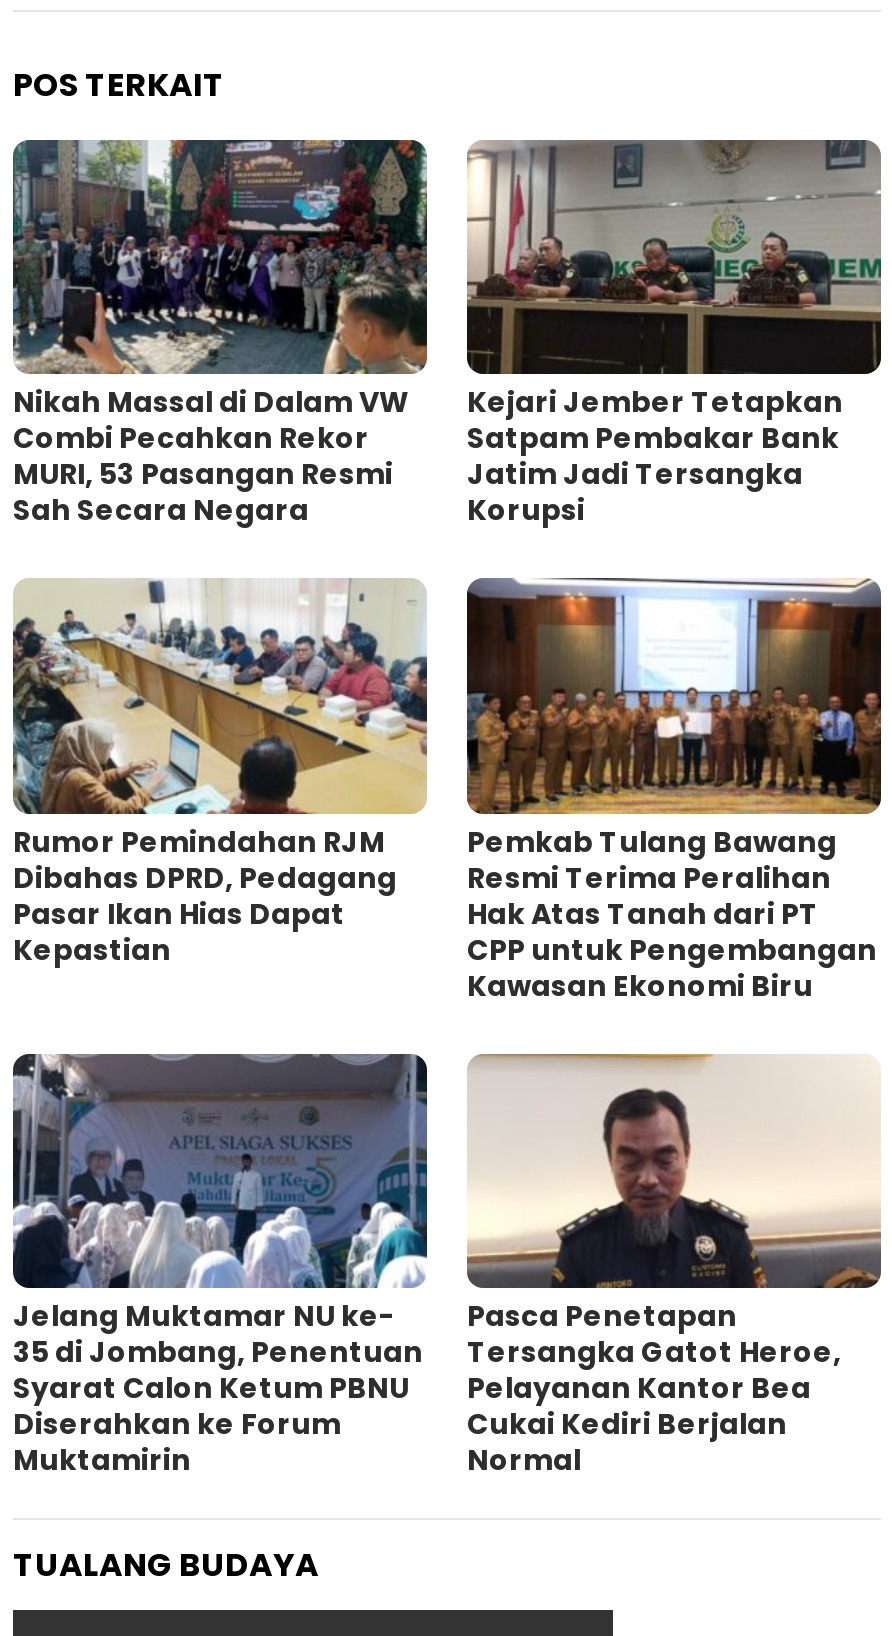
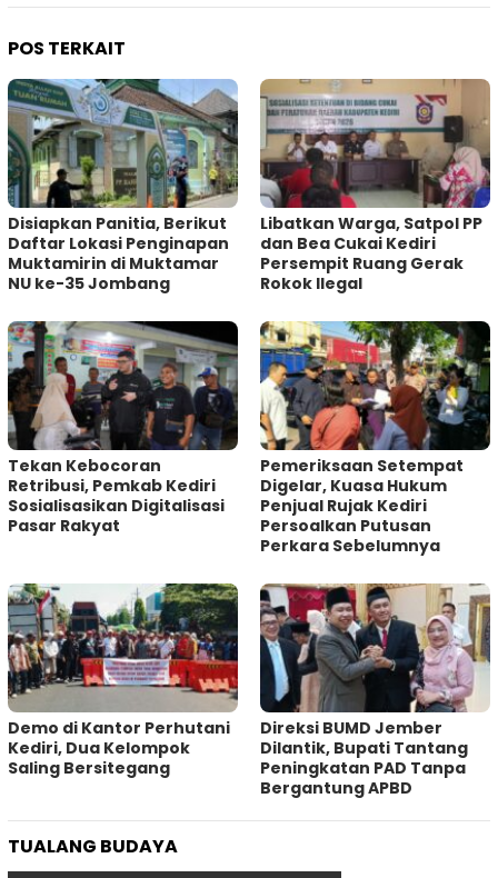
[13,138,427,531] [image] | Nikah Massal di Dalam VW | Combi Pecahkan Rekor | MURI, 53 Pasangan Resmi | Sah Secara Negara -> [8,78,238,294] [image] | Disiapkan Panitia, Berikut | Daftar Lokasi Penginapan | Muktamirin di Muktamar | NU ke-35 Jombang
[467,138,883,531] [image] | Kejari Jember Tetapkan | Satpam Pembakar Bank | Jatim Jadi Tersangka | Korupsi -> [260,78,491,294] [image] | Libatkan Warga, Satpol PP | dan Bea Cukai Kediri | Persempit Ruang Gerak | Rokok Ilegal
[11,578,429,969] [image] | Rumor Pemindahan RJM | Dibahas DPRD, Pedagang | Pasar Ikan Hias Dapat | Kepastian -> [7,320,239,537] [image] | Tekan Kebocoran | Retribusi, Pemkab Kediri | Sosialisasikan Digitalisasi | Pasar Rakyat
[465,576,883,1005] [image] | Pemkab Tulang Bawang | Resmi Terima Peralihan | Hak Atas Tanah dari PT | CPP untuk Pengembangan | Kawasan Ekonomi Biru -> [259,320,491,557] [image] | Pemeriksaan Setempat | Digelar, Kuasa Hukum | Penjual Rujak Kediri | Persoalkan Putusan | Perkara Sebelumnya
[13,1052,429,1480] [image] | Jelang Muktamar NU ke- | 35 di Jombang, Penentuan | Syarat Calon Ketum PBNU | Diserahkan ke Forum | Muktamirin -> [8,582,239,779] [image] | Demo di Kantor Perhutani | Kediri, Dua Kelompok | Saling Bersitegang
[465,1058,881,1480] [image] | Pasca Penetapan | Tersangka Gatot Heroe, | Pelayanan Kantor Bea | Cukai Kediri Berjalan | Normal -> [259,582,491,799] [image] | Direksi BUMD Jember | Dilantik, Bupati Tantang | Peningkatan PAD Tanpa | Bergantung APBD

